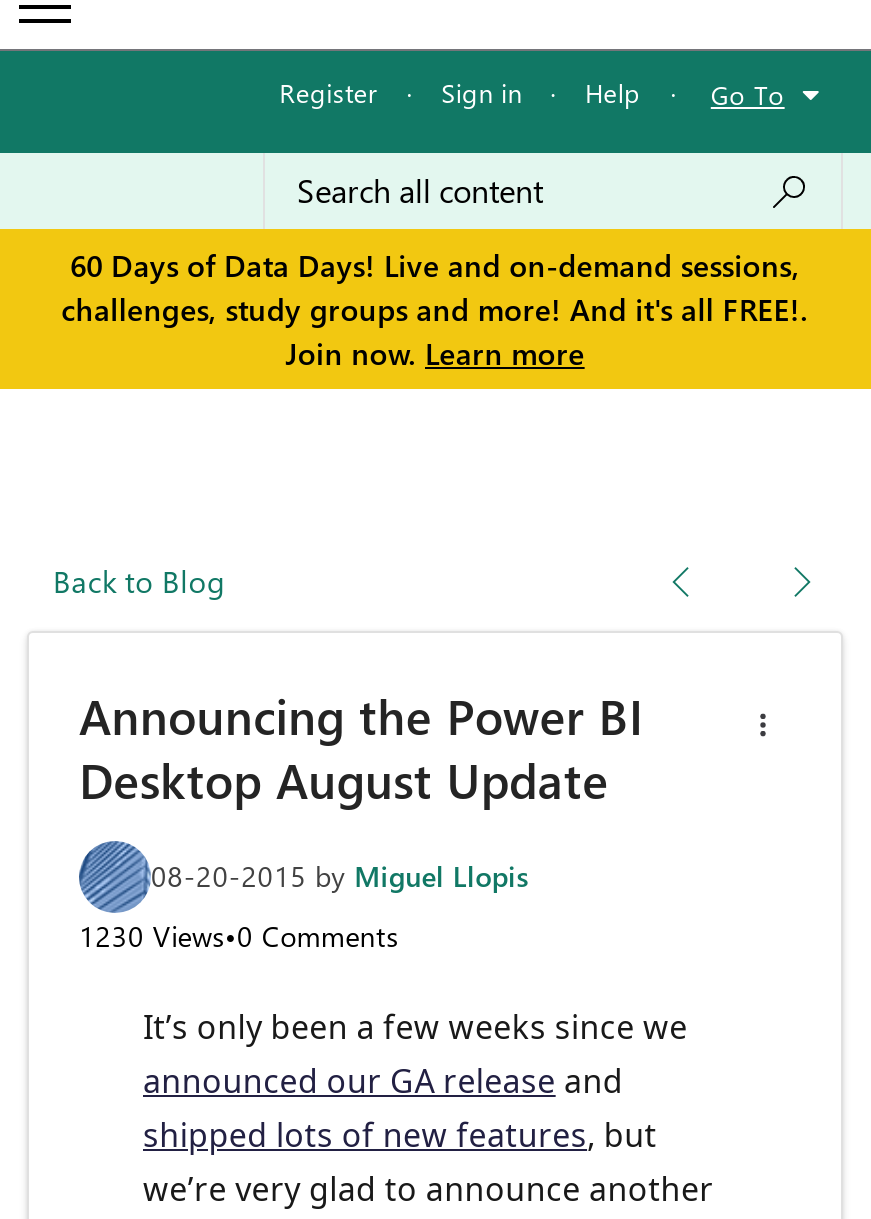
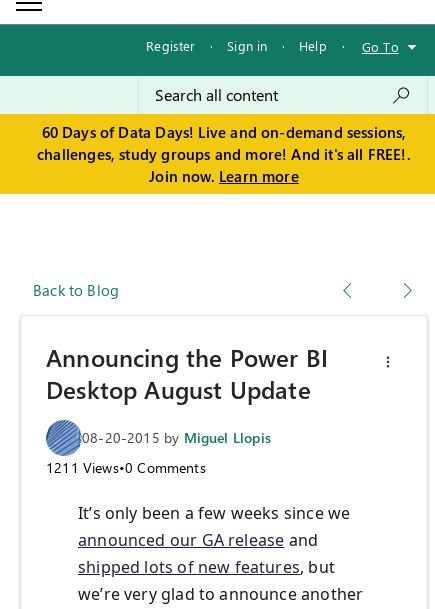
[79,918,399,956] 1230 Views•0 Comments -> [46,458,206,477] 1211 Views•0 Comments

